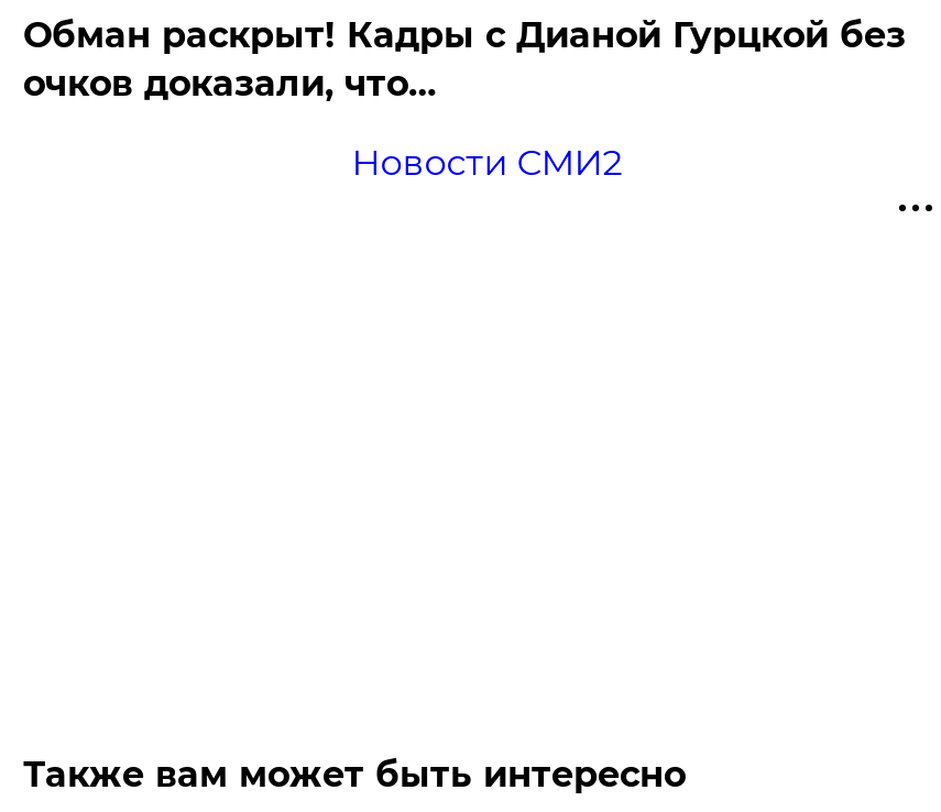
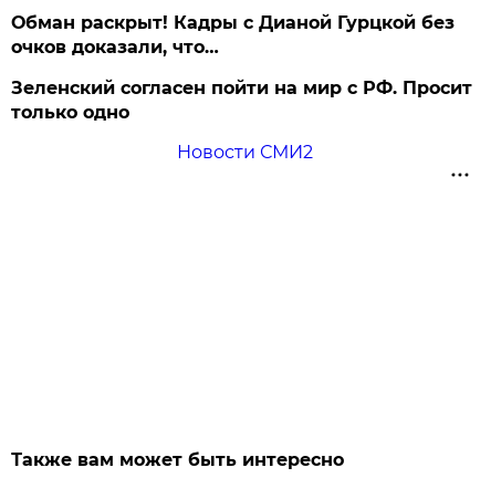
none -> [12,77,473,123] Зеленский согласен пойти на мир с РФ. Просит | только одно

